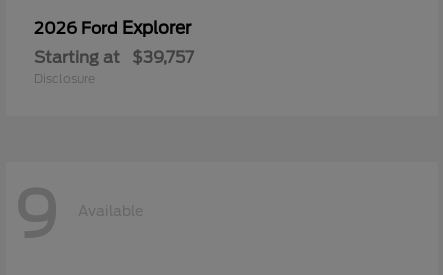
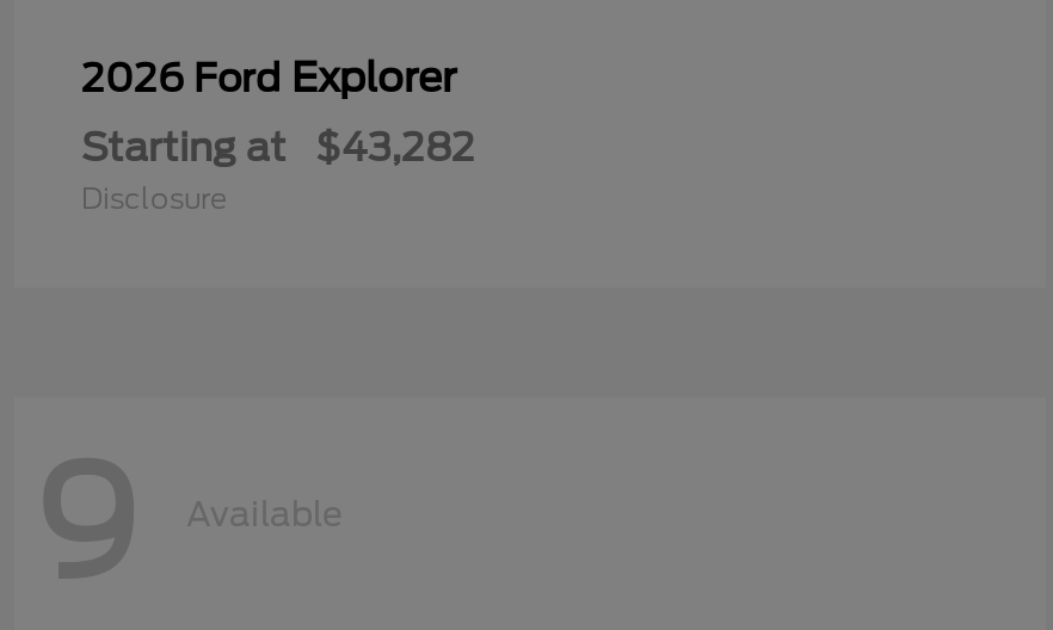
[34,48,194,67] Starting at $39,757 -> [81,126,475,171] Starting at $43,282

